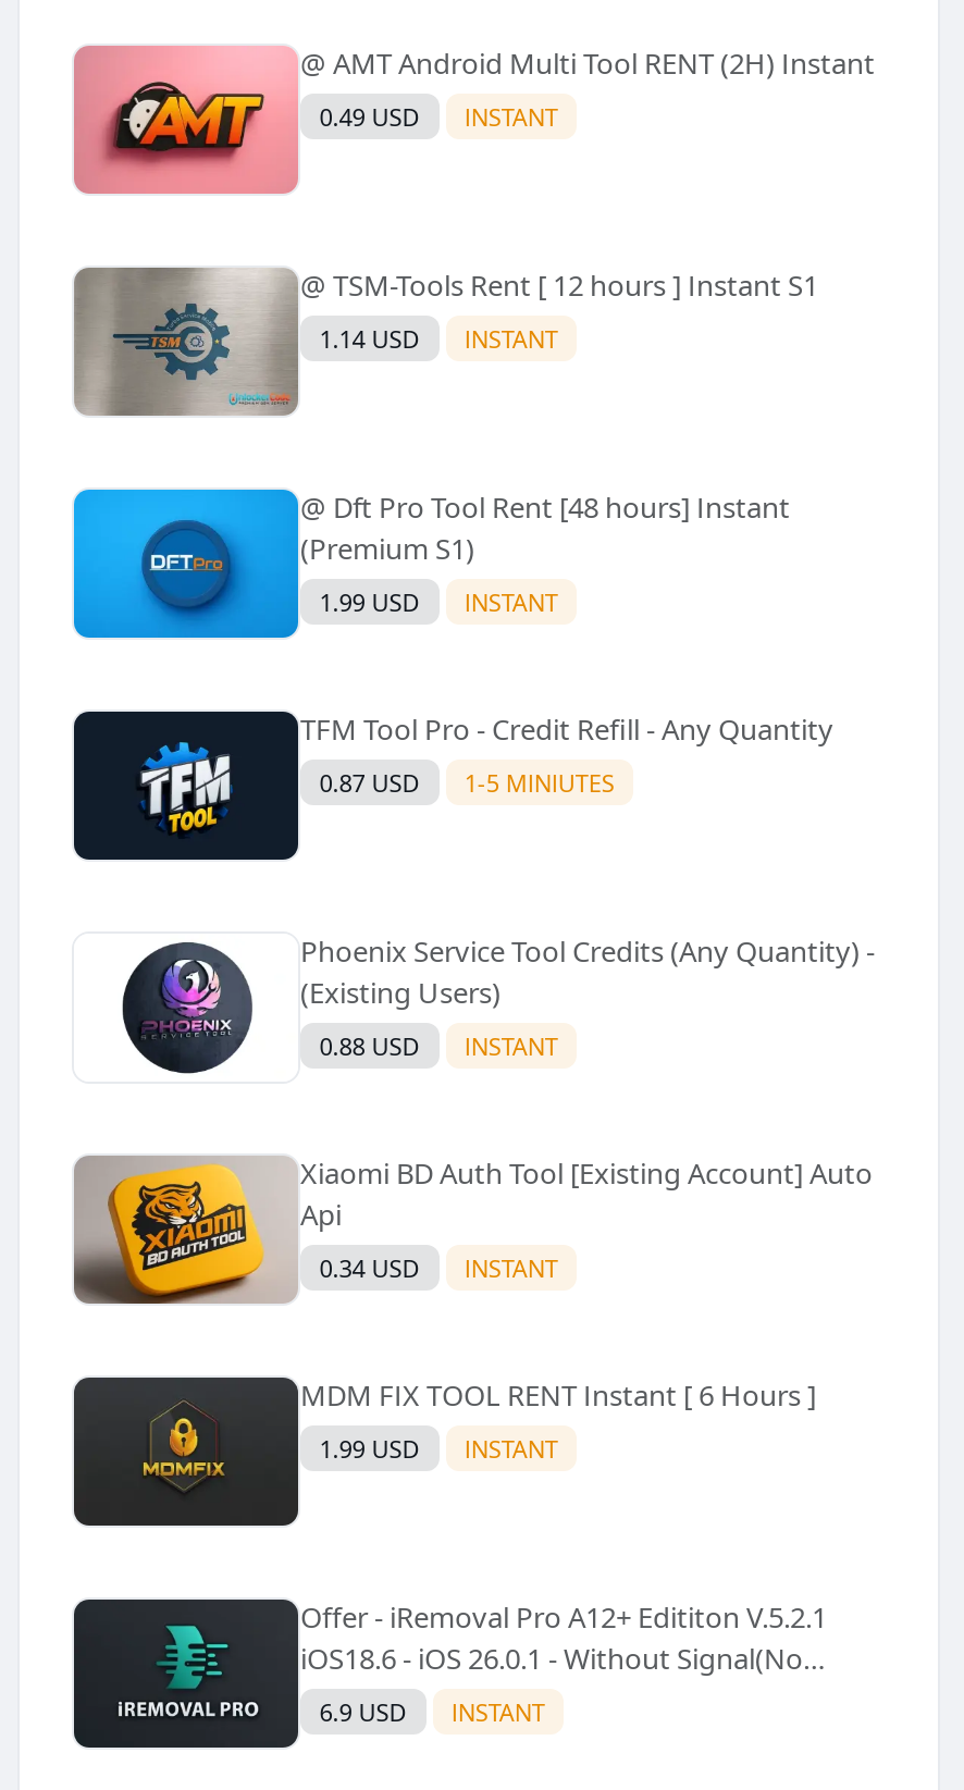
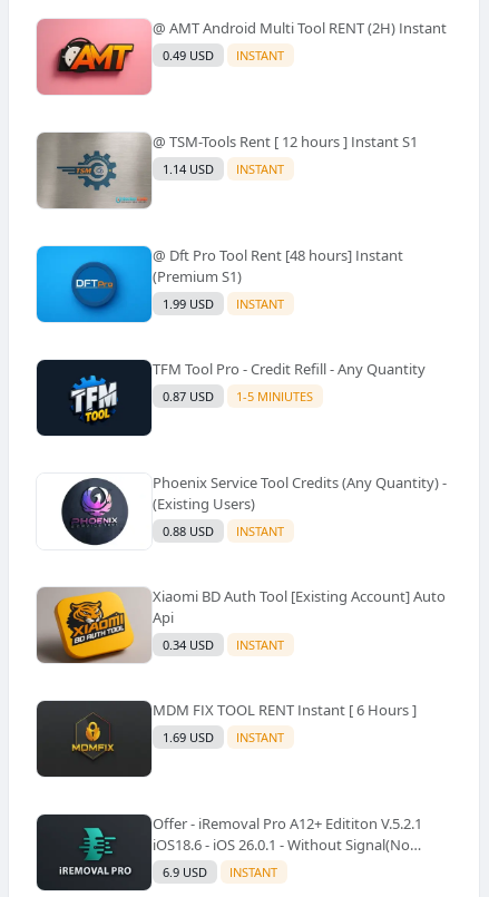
[319,1432,558,1464] 1.99 USD INSTANT -> [162,729,284,745] 1.69 USD INSTANT

